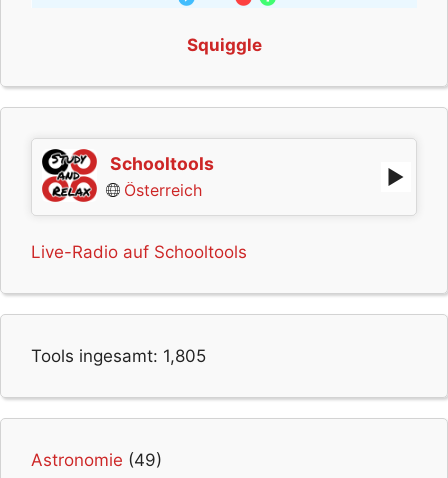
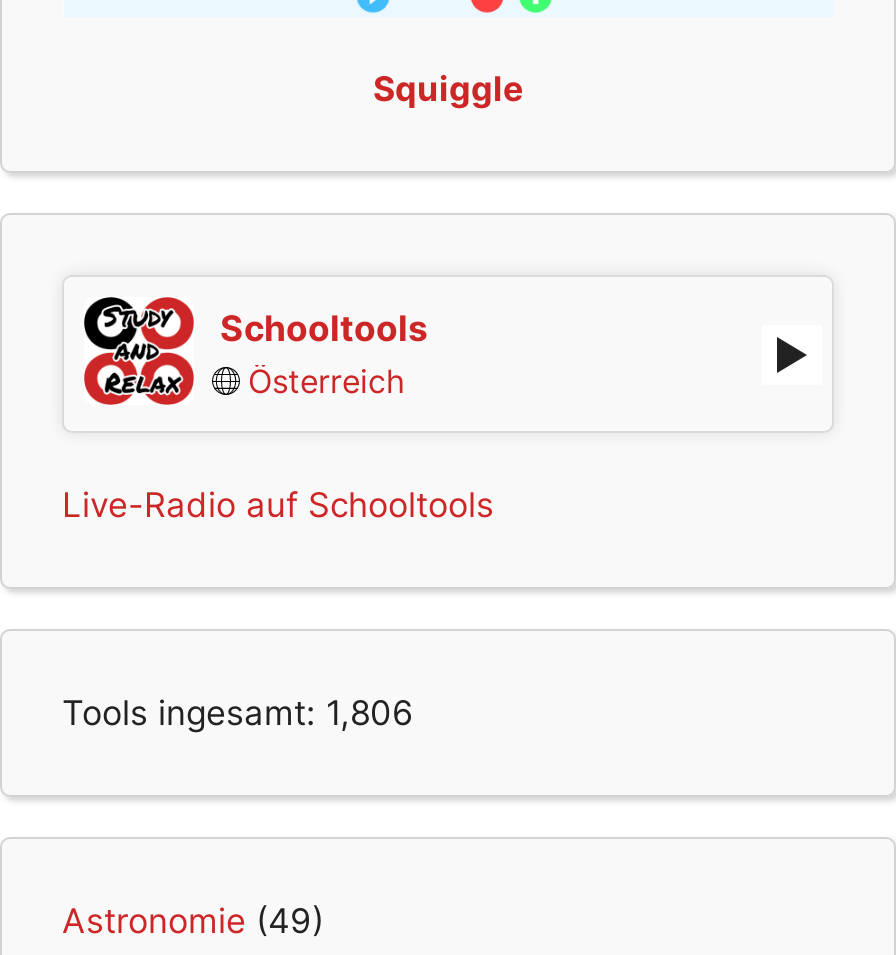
[31,346,206,366] Tools ingesamt: 1,805 -> [62,693,414,733] Tools ingesamt: 1,806

